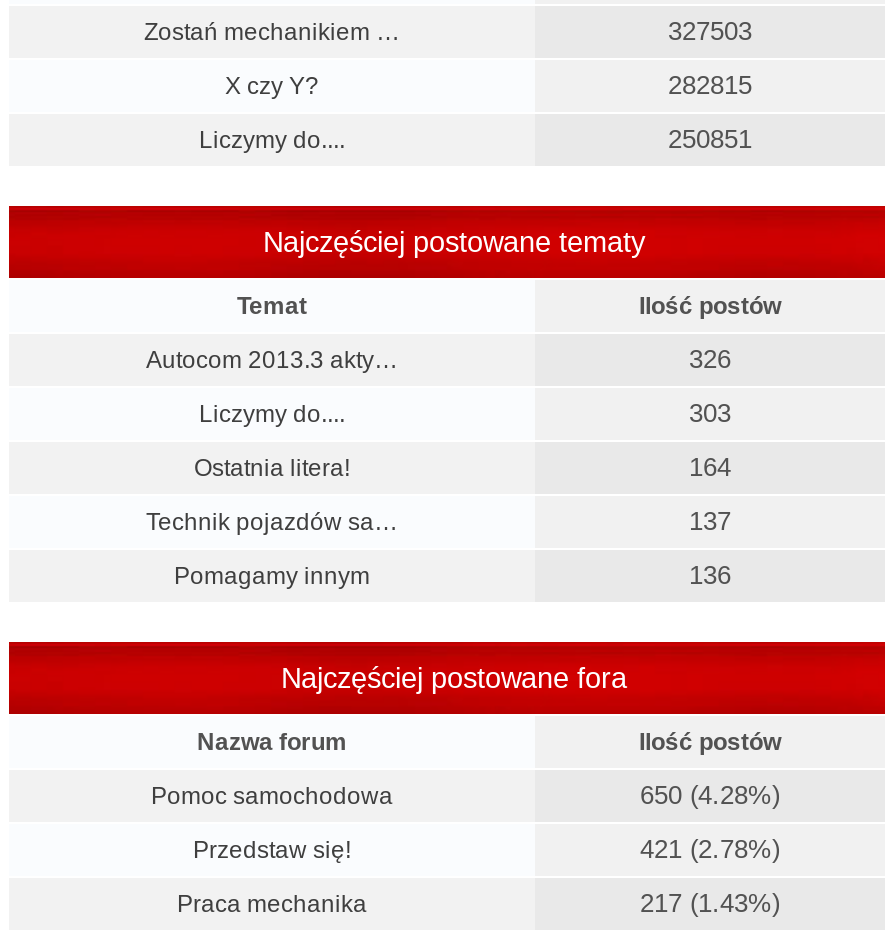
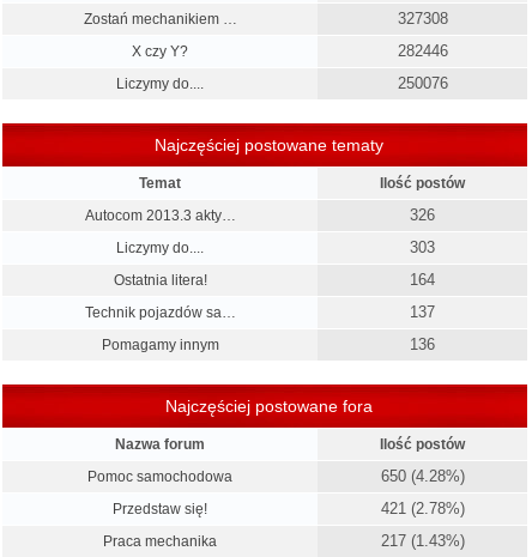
[668,15,752,45] 327503 -> [397,9,448,27] 327308
[668,69,752,99] 282815 -> [397,41,448,59] 282446
[668,123,752,153] 250851 -> [397,74,448,92] 250076

